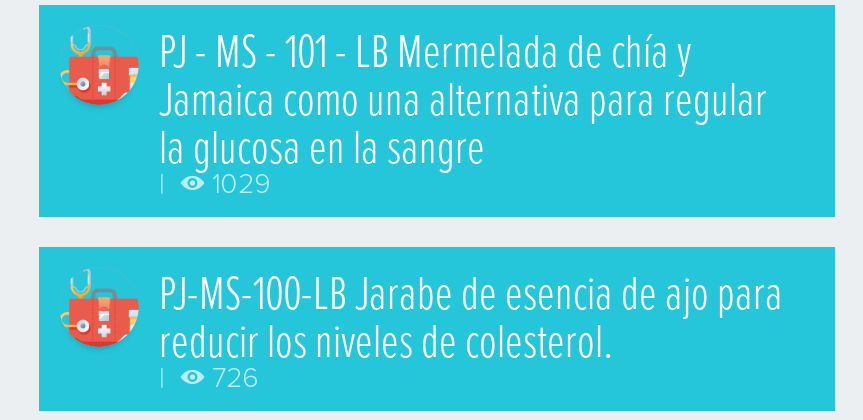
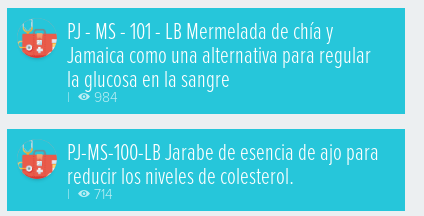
[212,163,270,201] 1029 -> [94,87,118,106] 984
[212,357,258,395] 726 -> [94,184,113,203] 714

